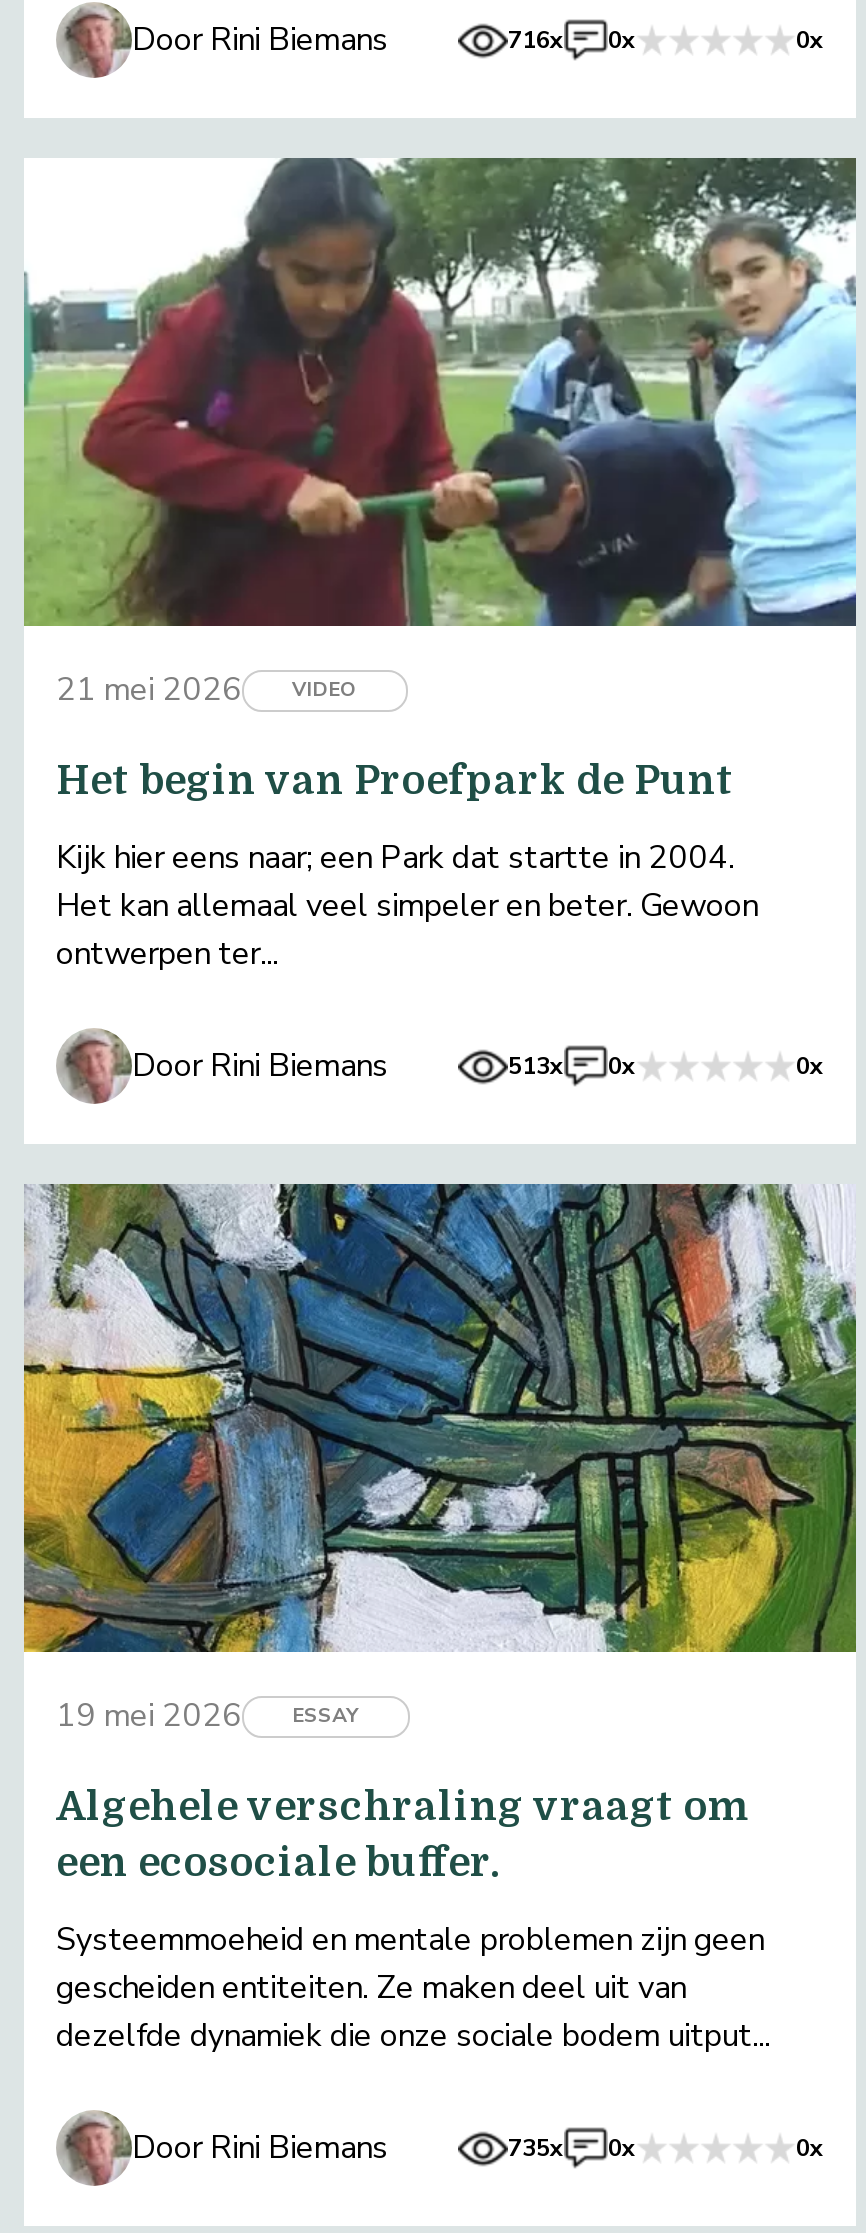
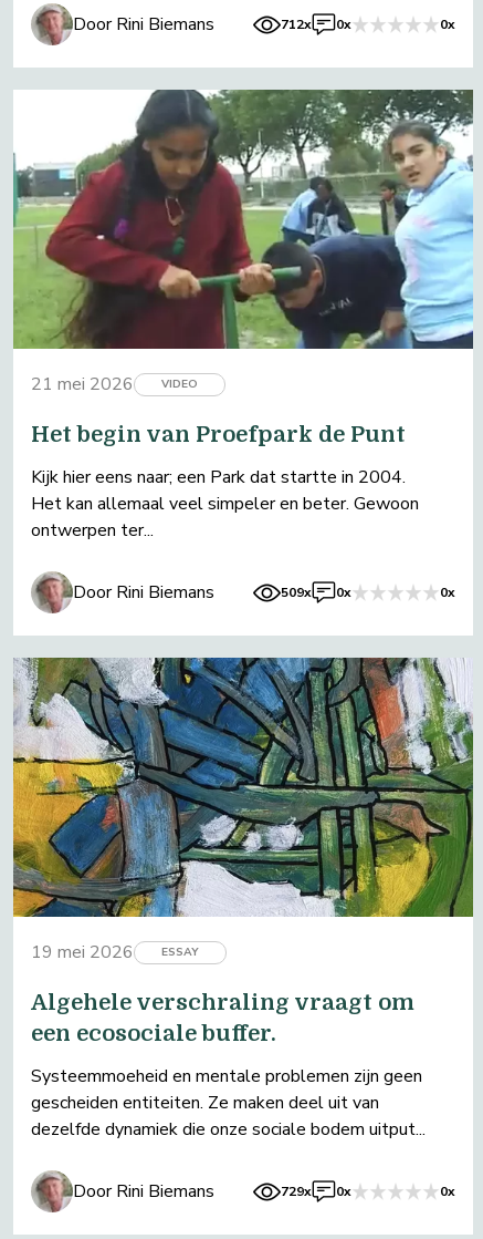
[508,24,564,56] 716x -> [281,16,312,33] 712x
[508,1050,564,1082] 513x -> [281,584,312,601] 509x
[508,2132,564,2164] 735x -> [281,1183,312,1200] 729x

